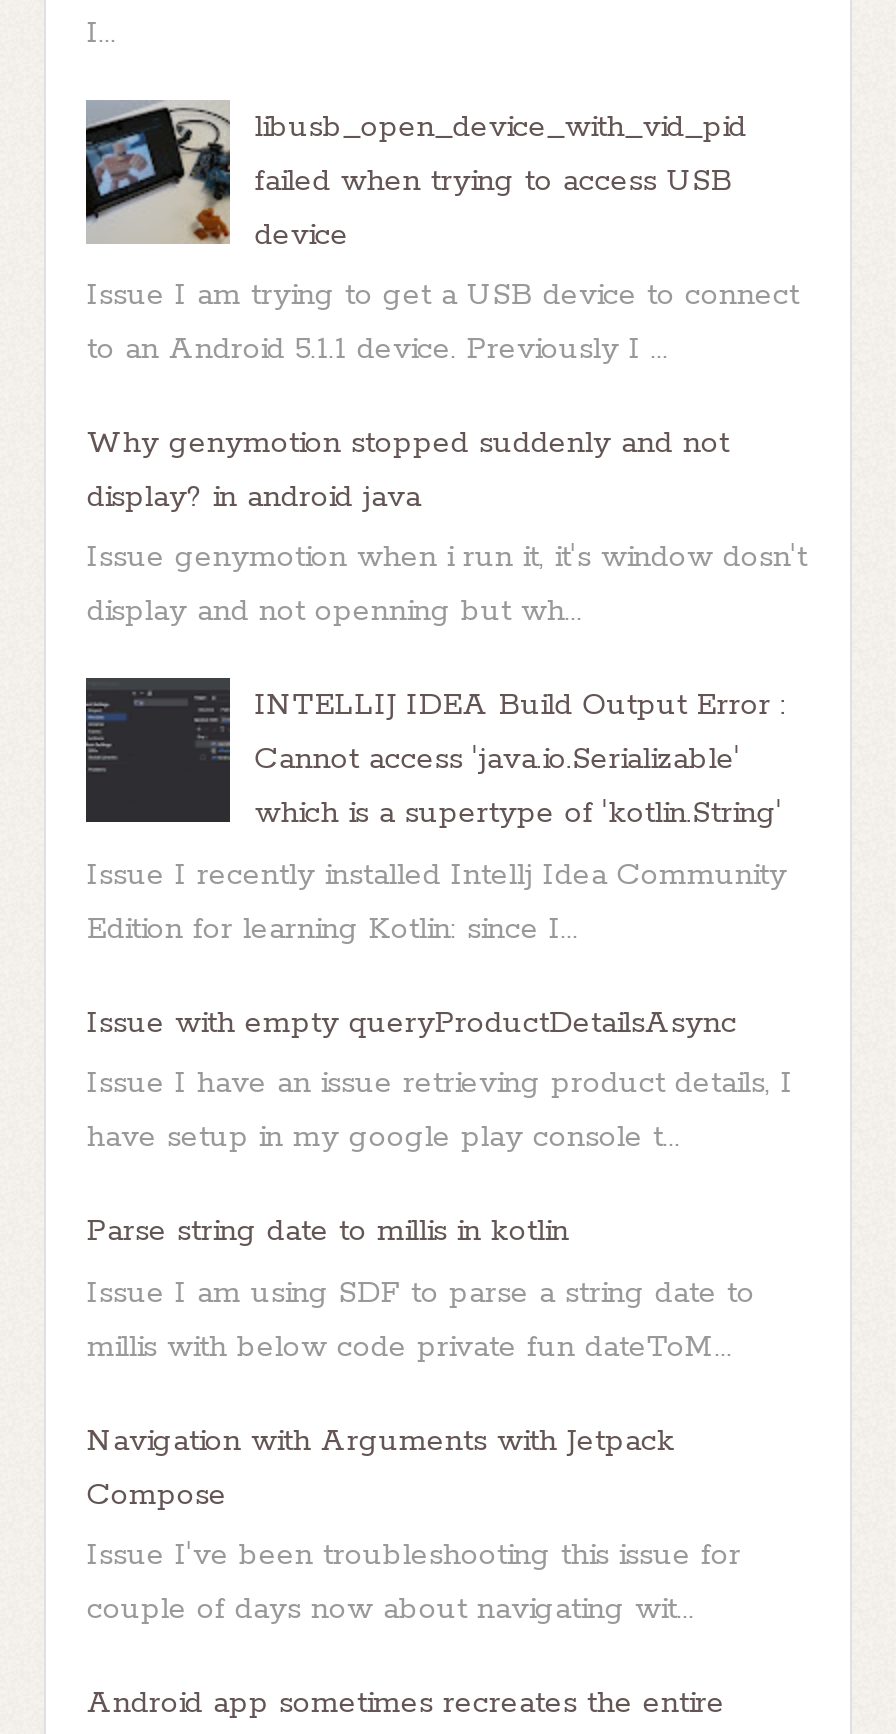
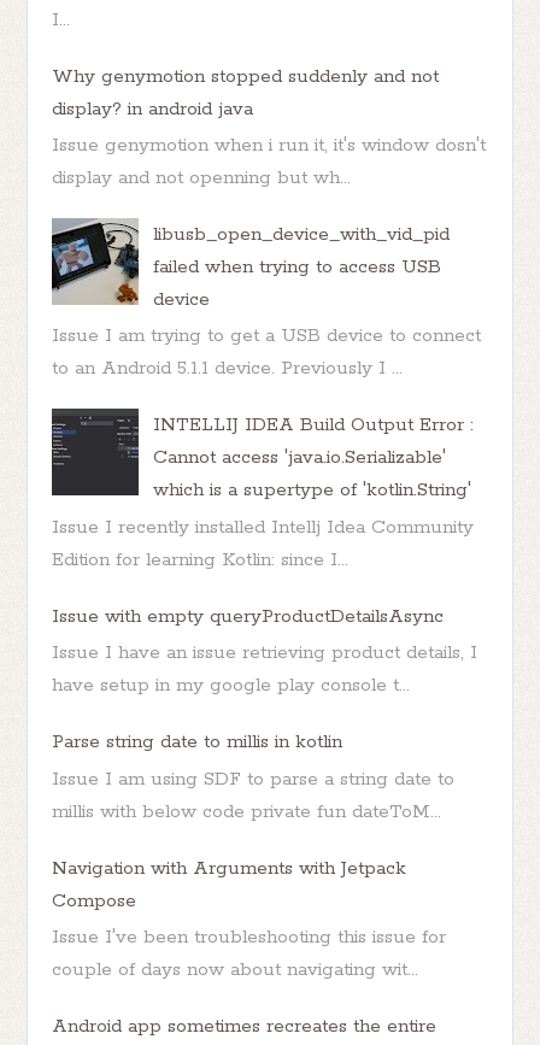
moved [82,100,799,368] -> [49,218,481,380]: [image] | libusb_open_device_with_vid_pid | failed when trying to access USB | device | Issue I am trying to get a USB device to connect | to an Android 5.1.1 device. Previously I ...
moved [87,424,807,631] -> [52,65,486,189]: Why genymotion stopped suddenly and not | display? in android java | Issue genymotion when i run it, it's window dosn't | display and not openning but wh...

